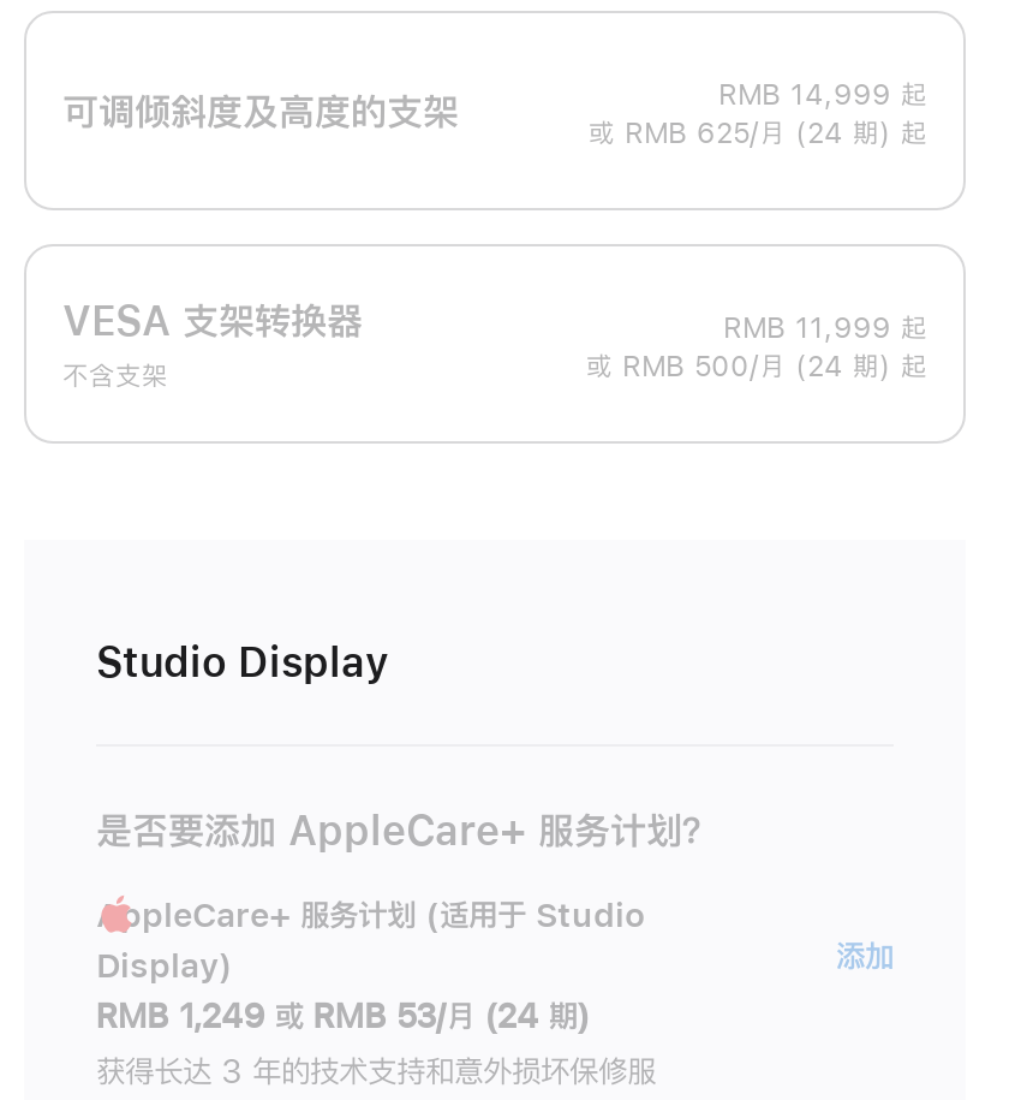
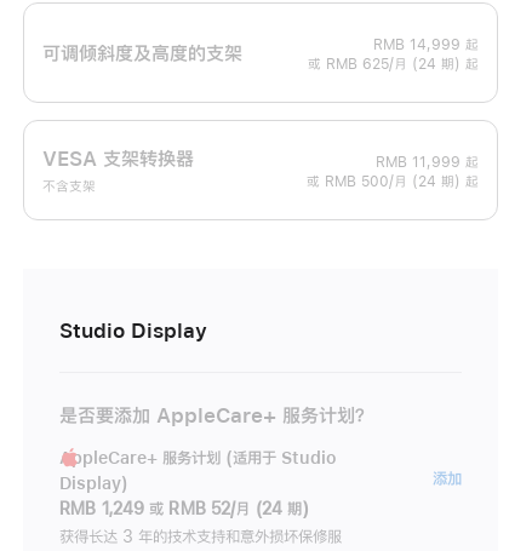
[96,1000,590,1033] RMB 1,249 或 RMB 53/月 (24 期) -> [59,501,309,517] RMB 1,249 或 RMB 52/月 (24 期)

